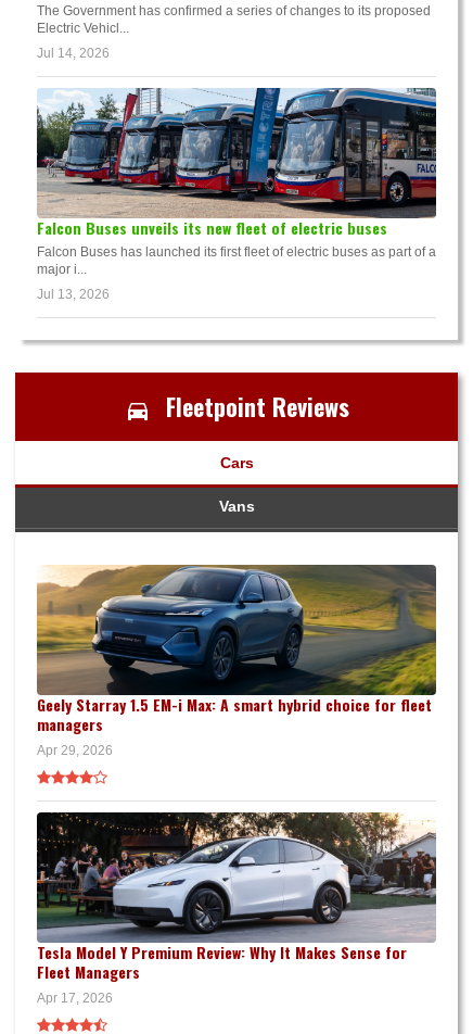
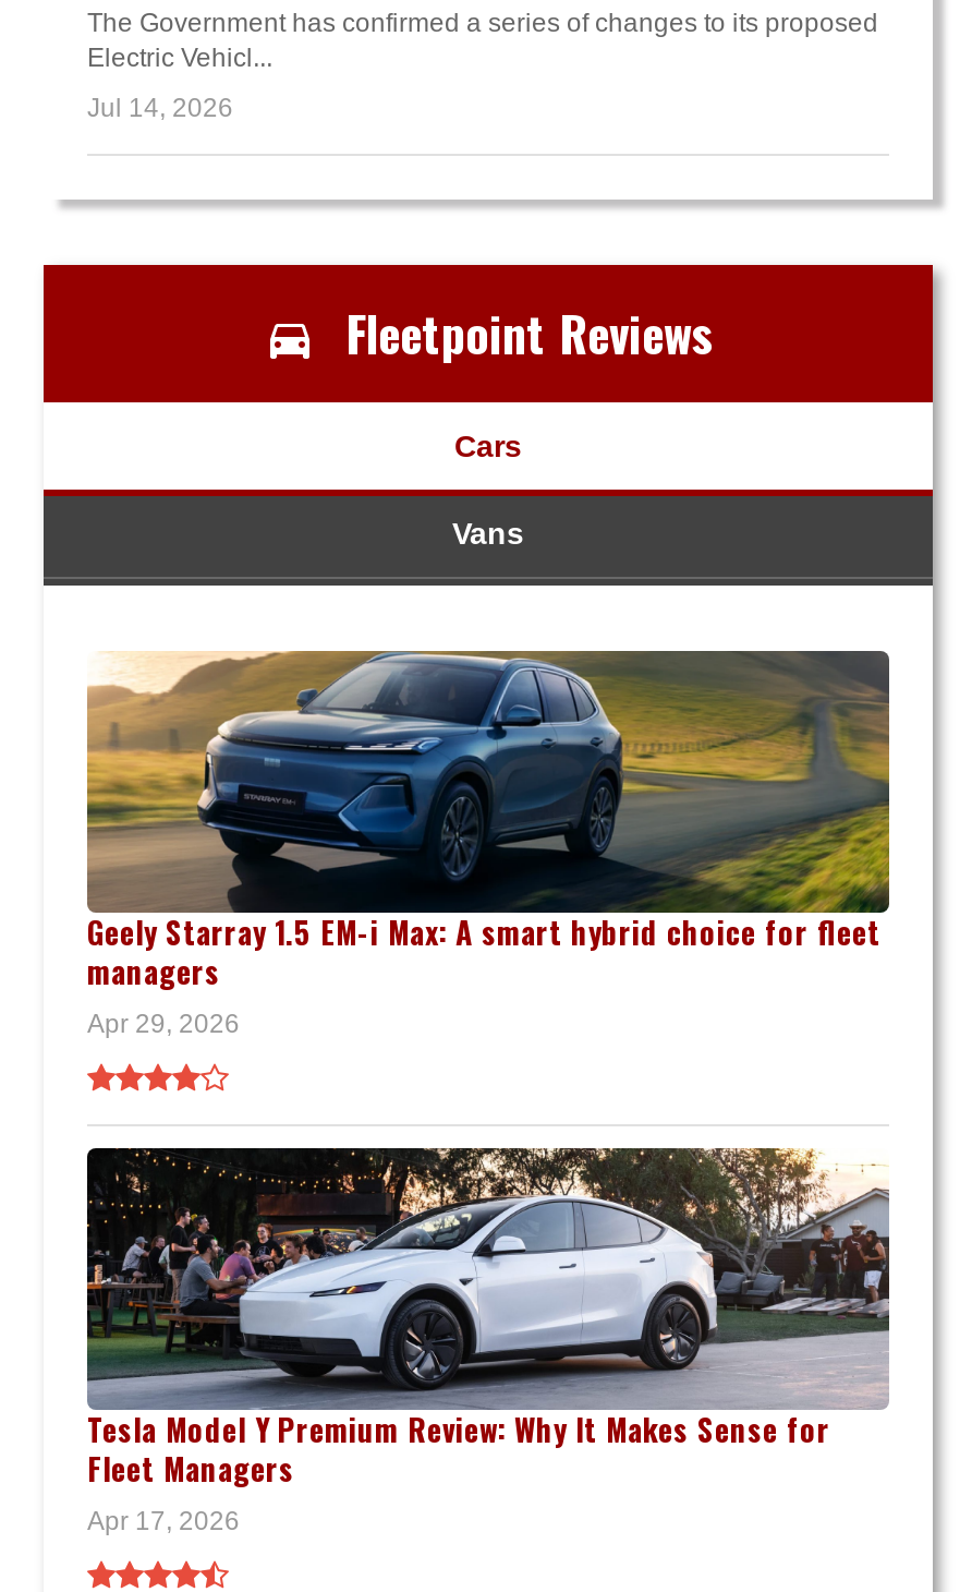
[36,87,437,302] [image] | Falcon Buses unveils its new fleet of electric buses | Falcon Buses has launched its first fleet of electric buses as part of a | major i... | Jul 13, 2026 -> none

